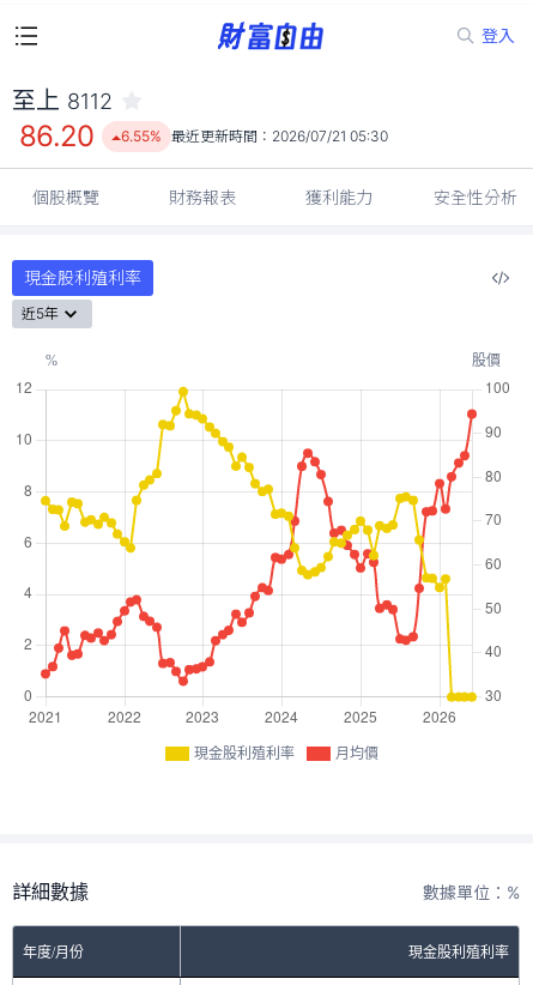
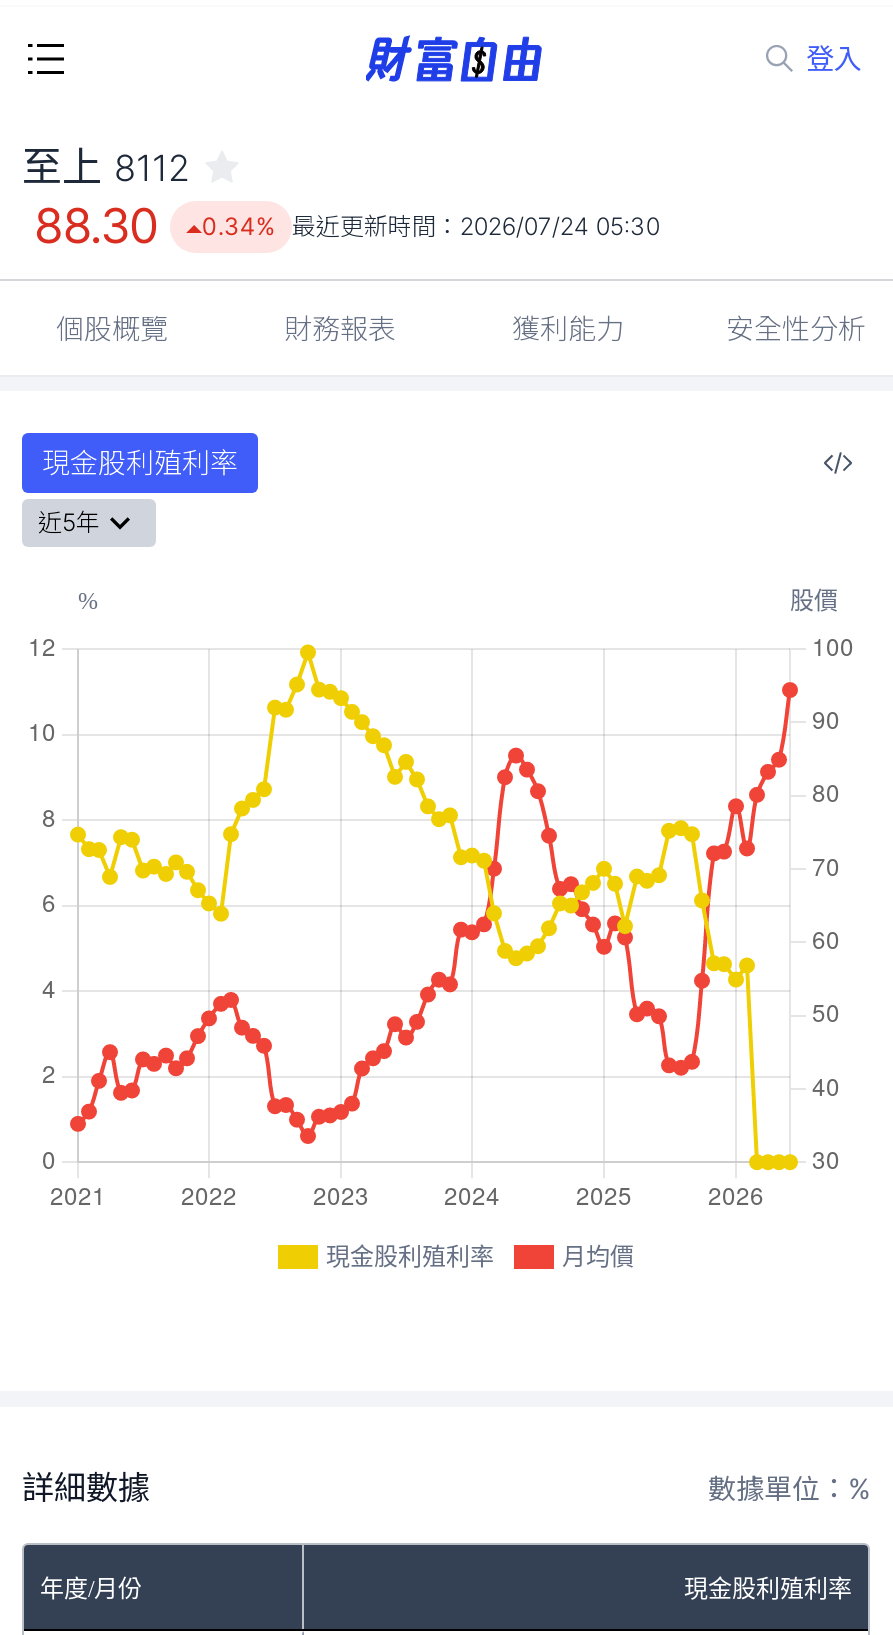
[19,119,94,153] 86.20 -> [34,197,158,255] 88.30
[121,127,388,145] 6.55% 最近更新時間：2026/07/21 05:30 -> [202,211,660,241] 0.34% 最近更新時間：2026/07/24 05:30

